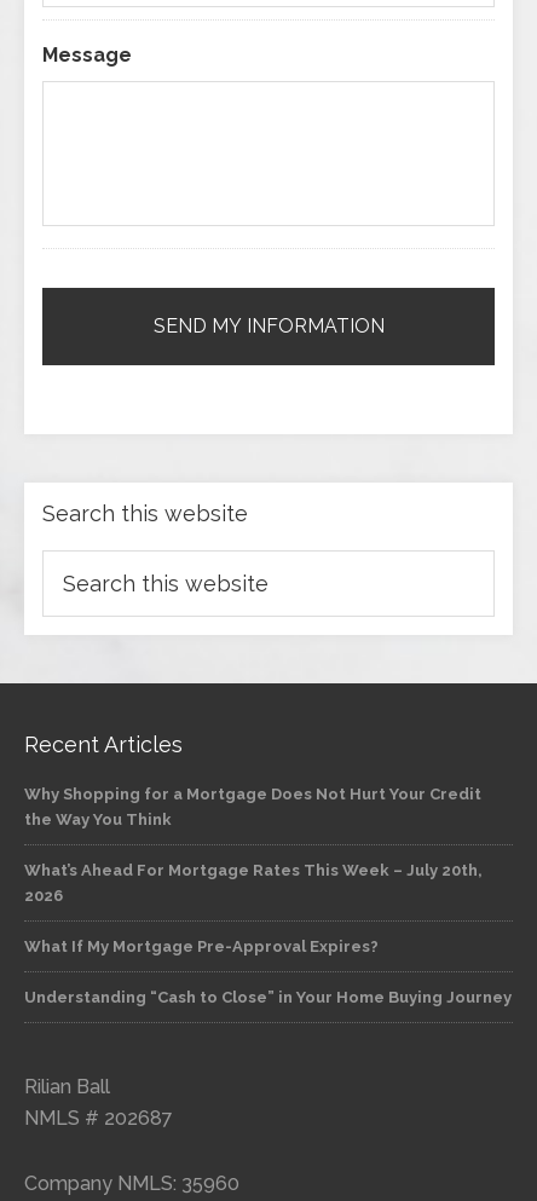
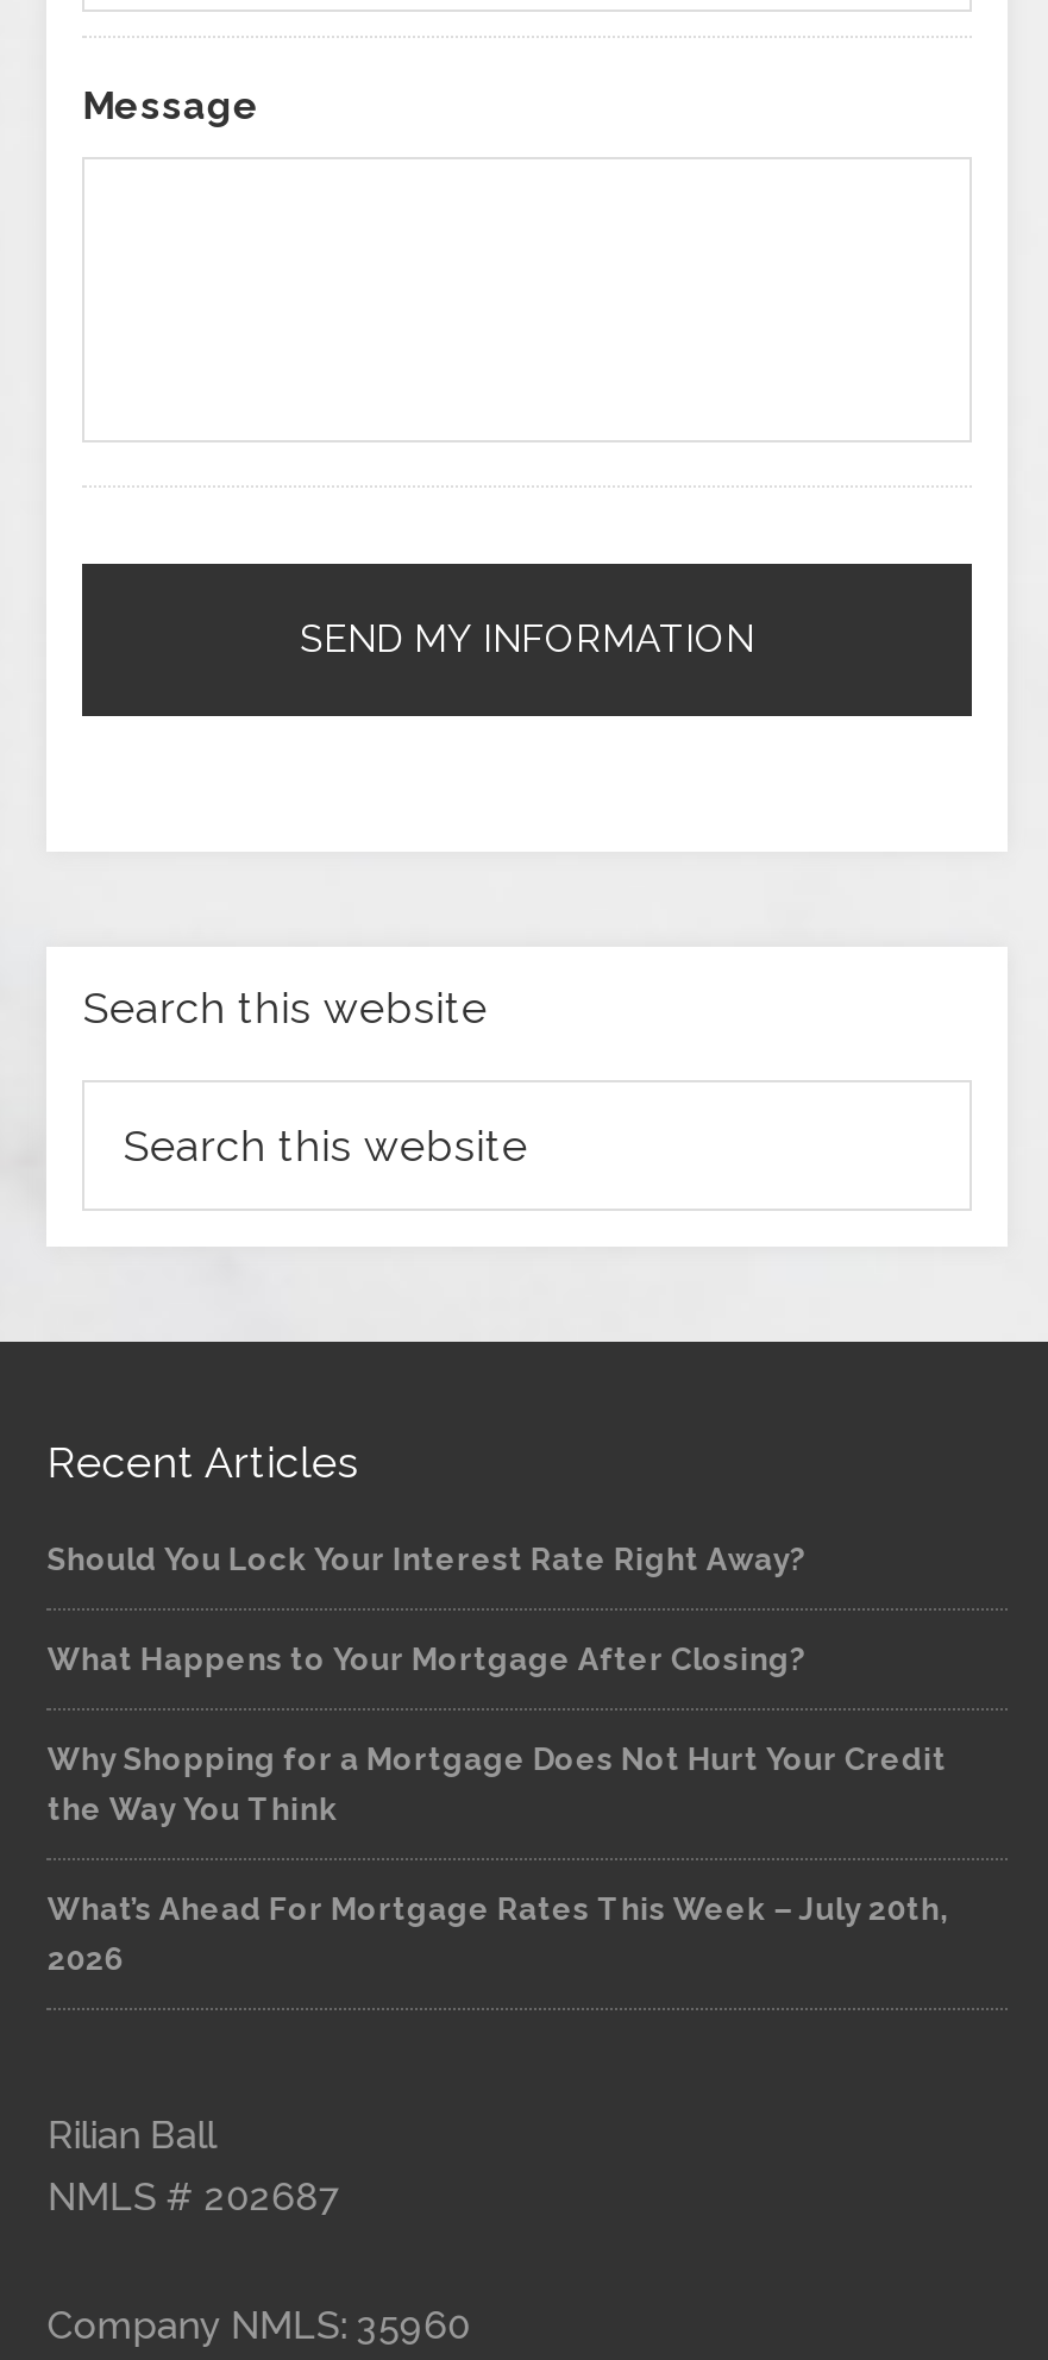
none -> [47,1542,806,1677] Should You Lock Your Interest Rate Right Away? | What Happens to Your Mortgage After Closing?
moved [25,785,483,905] -> [47,1741,949,1977]: Why Shopping for a Mortgage Does Not Hurt Your Credit | the Way You Think | What’s Ahead For Mortgage Rates This Week – July 20th, | 2026
[25,937,512,1006] What If My Mortgage Pre-Approval Expires? | Understanding “Cash to Close” in Your Home Buying Journey -> none

